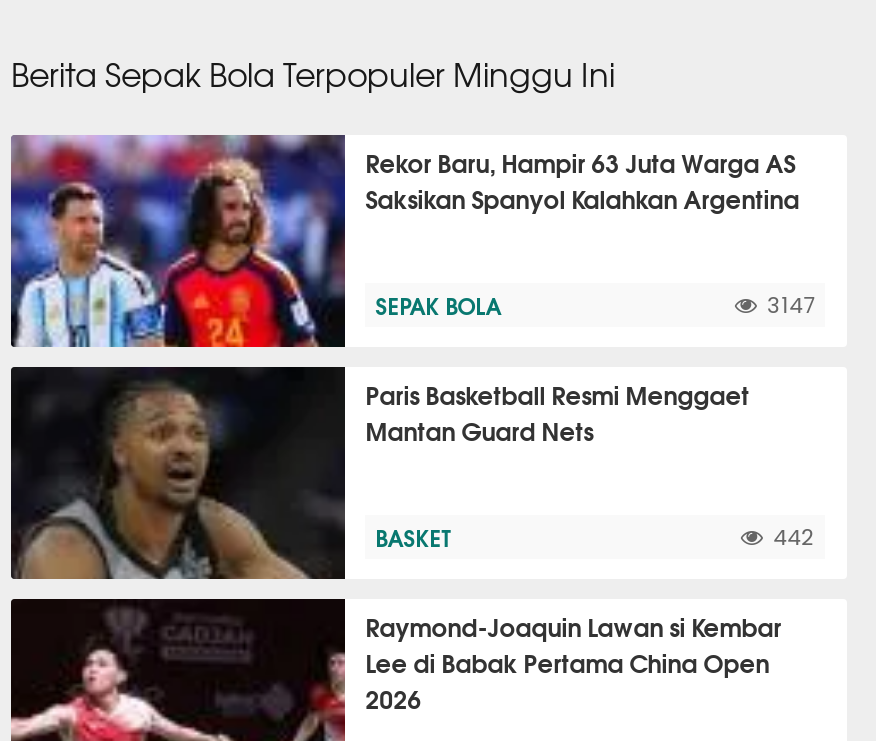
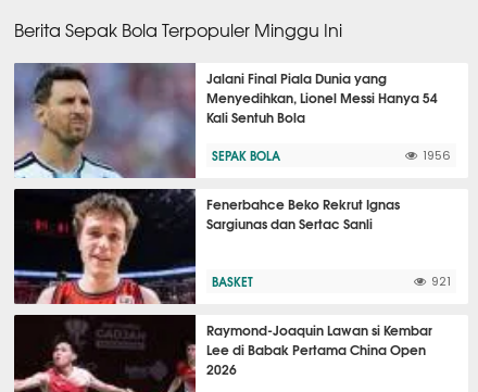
[9,135,799,349] [image] | Rekor Baru, Hampir 63 Juta Warga AS | Saksikan Spanyol Kalahkan Argentina -> [14,63,438,179] [image] | Jalani Final Piala Dunia yang | Menyedihkan, Lionel Messi Hanya 54 | Kali Sentuh Bola
[767,295,815,317] 3147 -> [423,150,451,162] 1956
[11,369,749,581] [image] | Paris Basketball Resmi Menggaet | Mantan Guard Nets -> [13,189,400,305] [image] | Fenerbahce Beko Rekrut Ignas | Sargiunas dan Sertac Sanli
[773,527,815,549] 442 -> [431,276,451,288] 921

